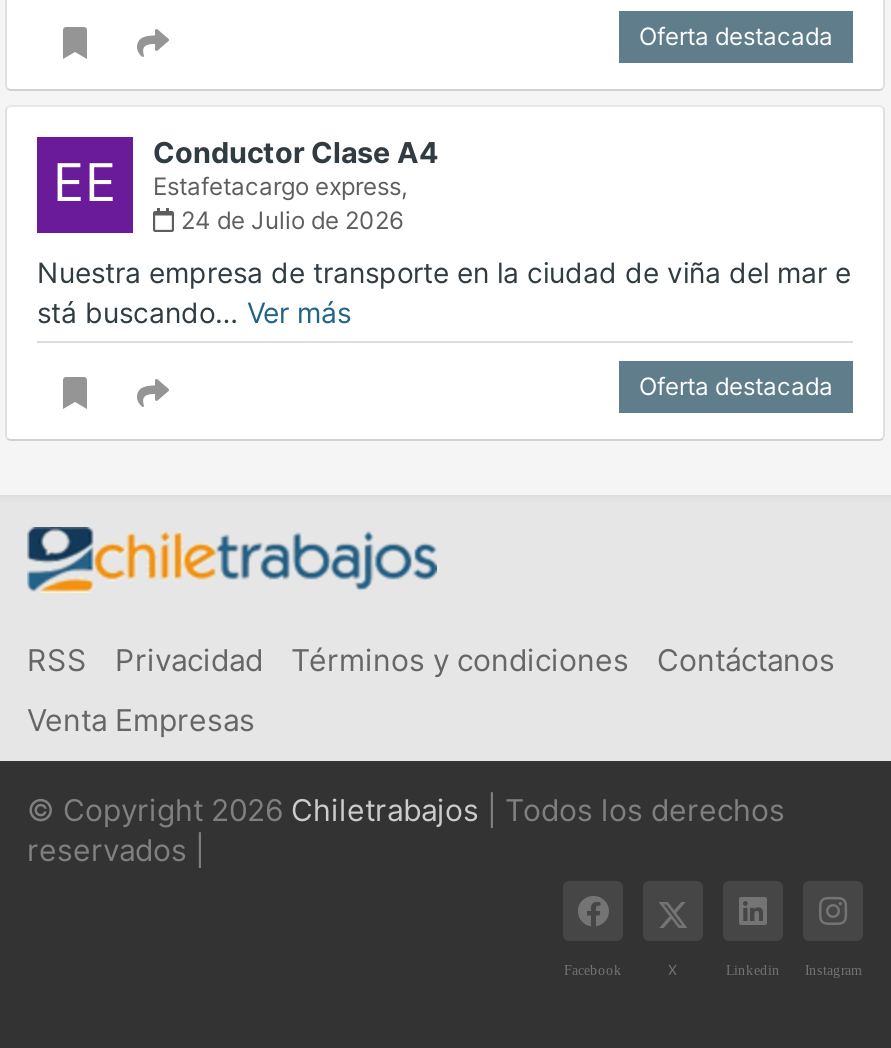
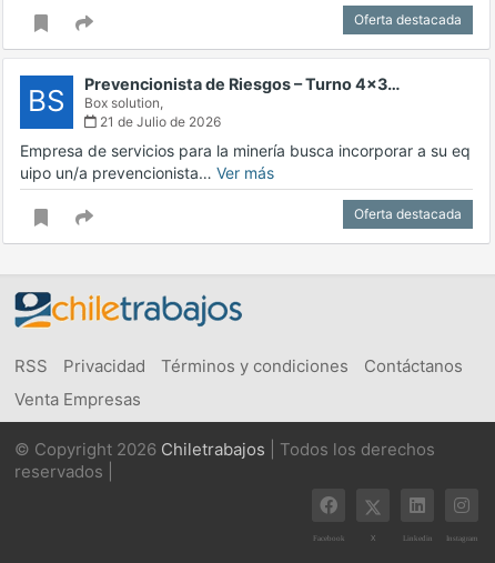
[53,135,439,235] EE | Conductor Clase A4 | Estafetacargo express, | 24 de Julio de 2026 -> [28,74,401,130] BS | Prevencionista de Riesgos – Turno 4x3… | Box solution, | 21 de Julio de 2026
[37,255,851,329] Nuestra empresa de transporte en la ciudad de viña del mar e | stá buscando… Ver más -> [20,141,471,182] Empresa de servicios para la minería busca incorporar a su eq | uipo un/a prevencionista… Ver más

